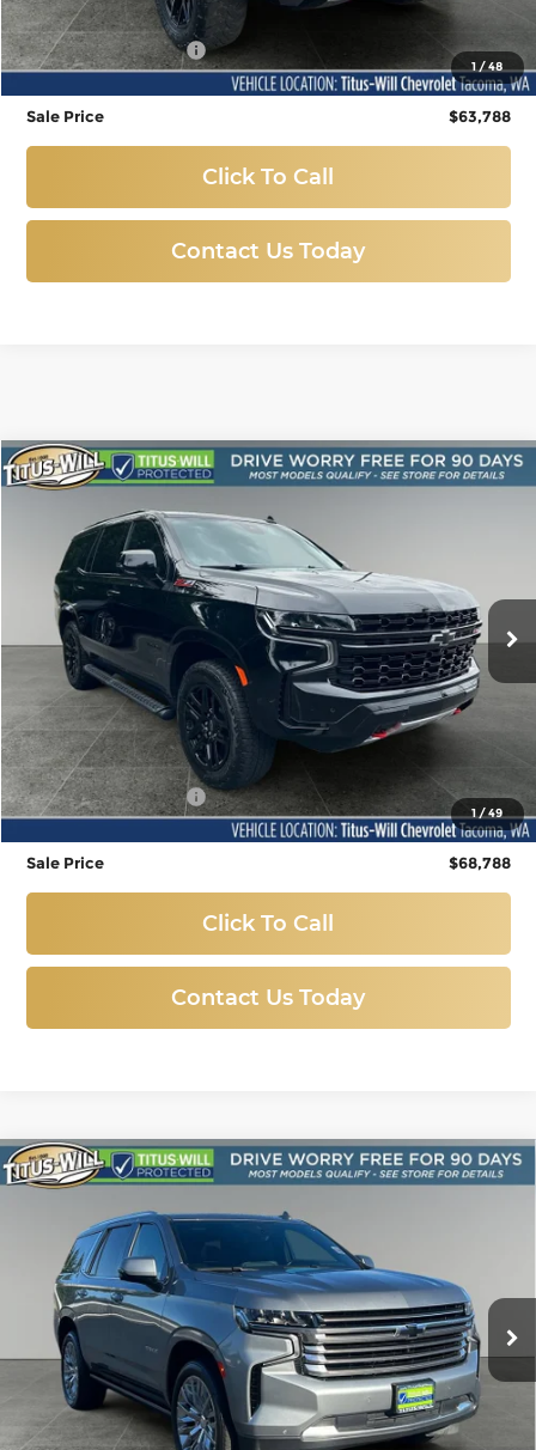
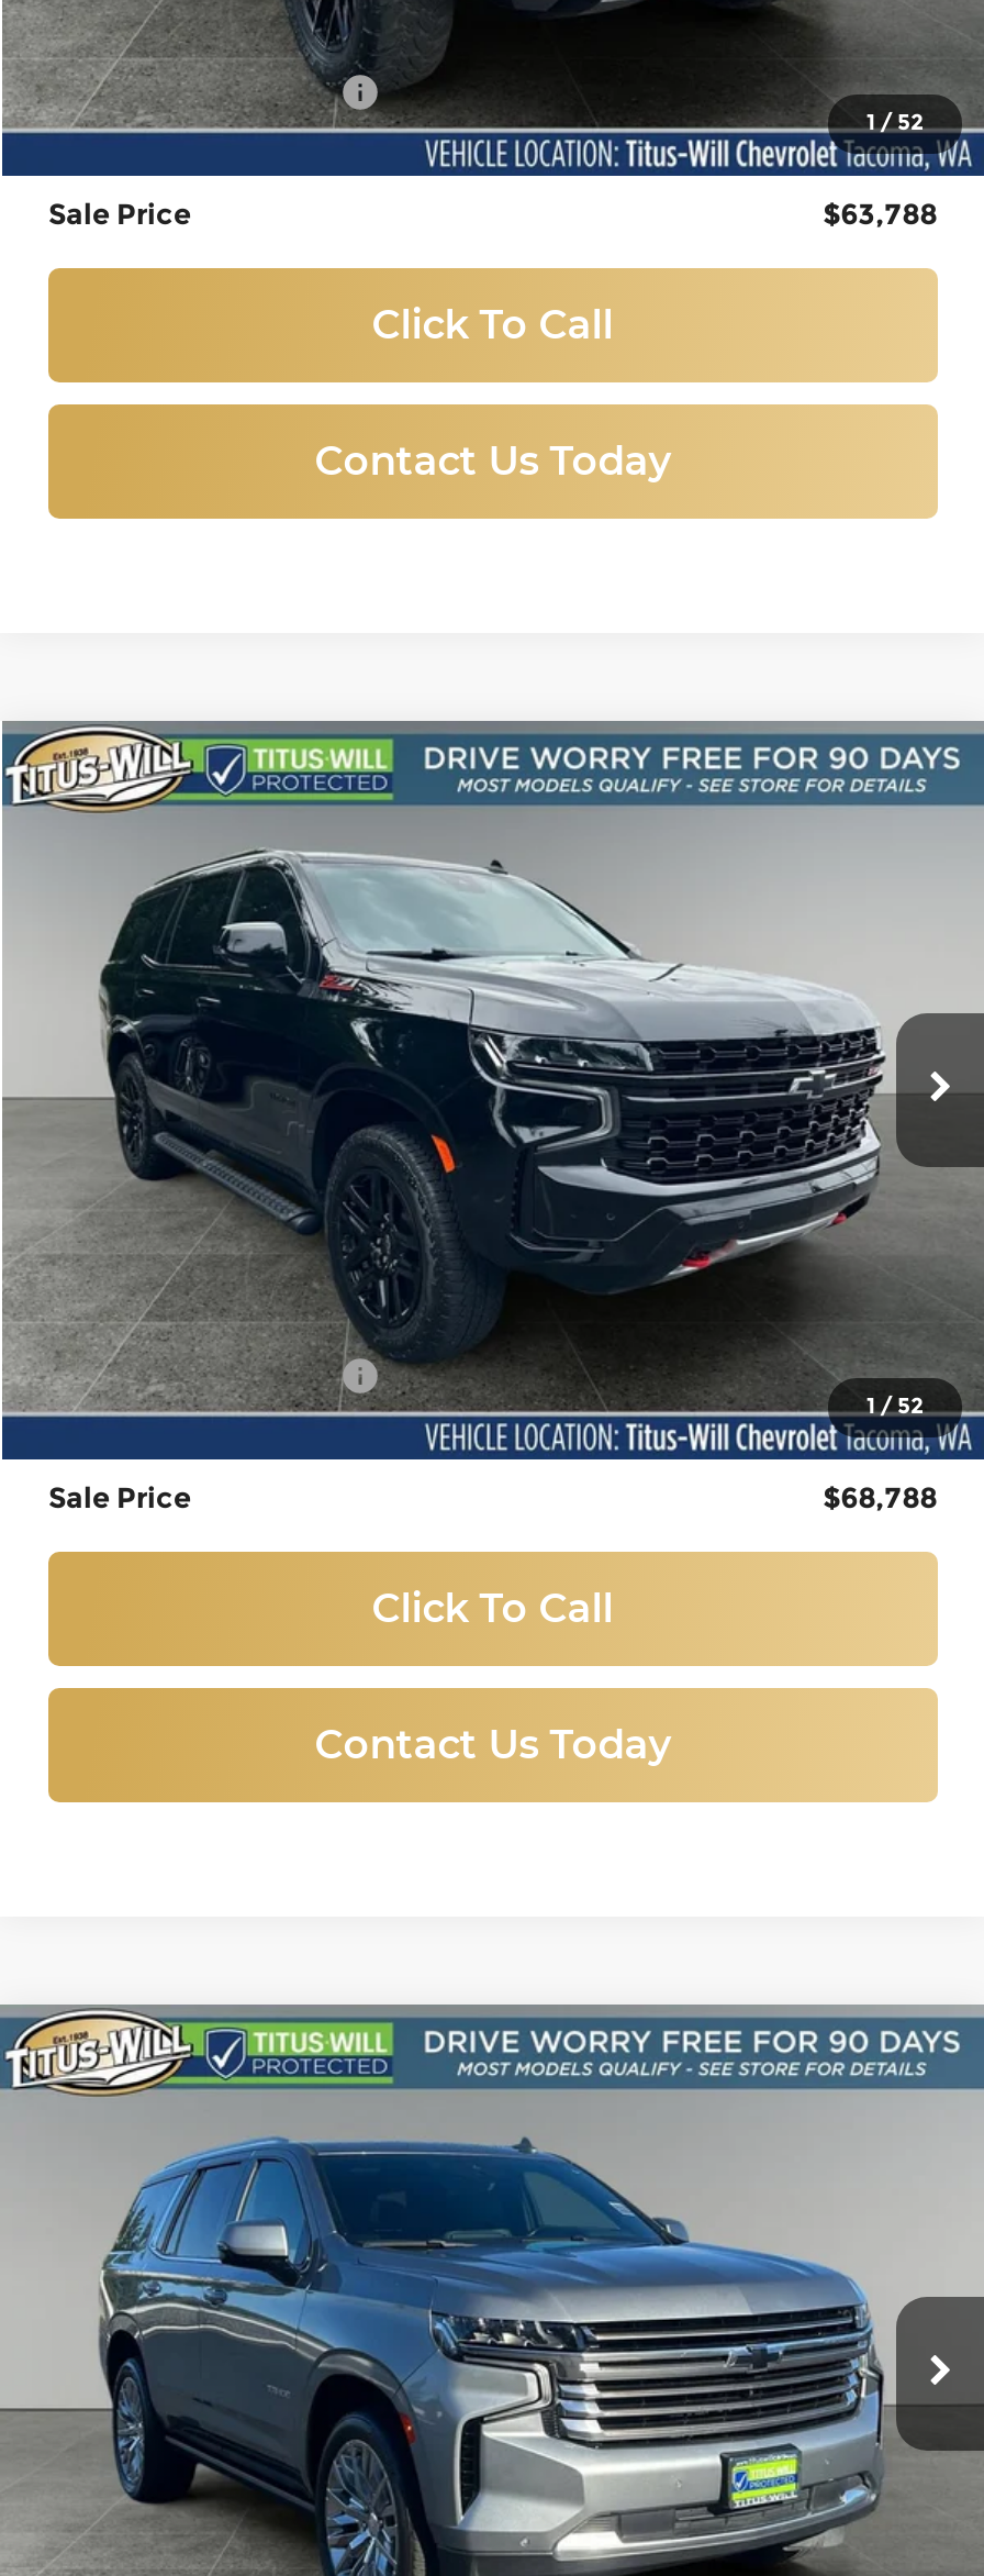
[472,58,503,74] 1 / 48 -> [866,107,924,136] 1 / 52
[472,805,503,820] 1 / 49 -> [866,1390,924,1419] 1 / 52

